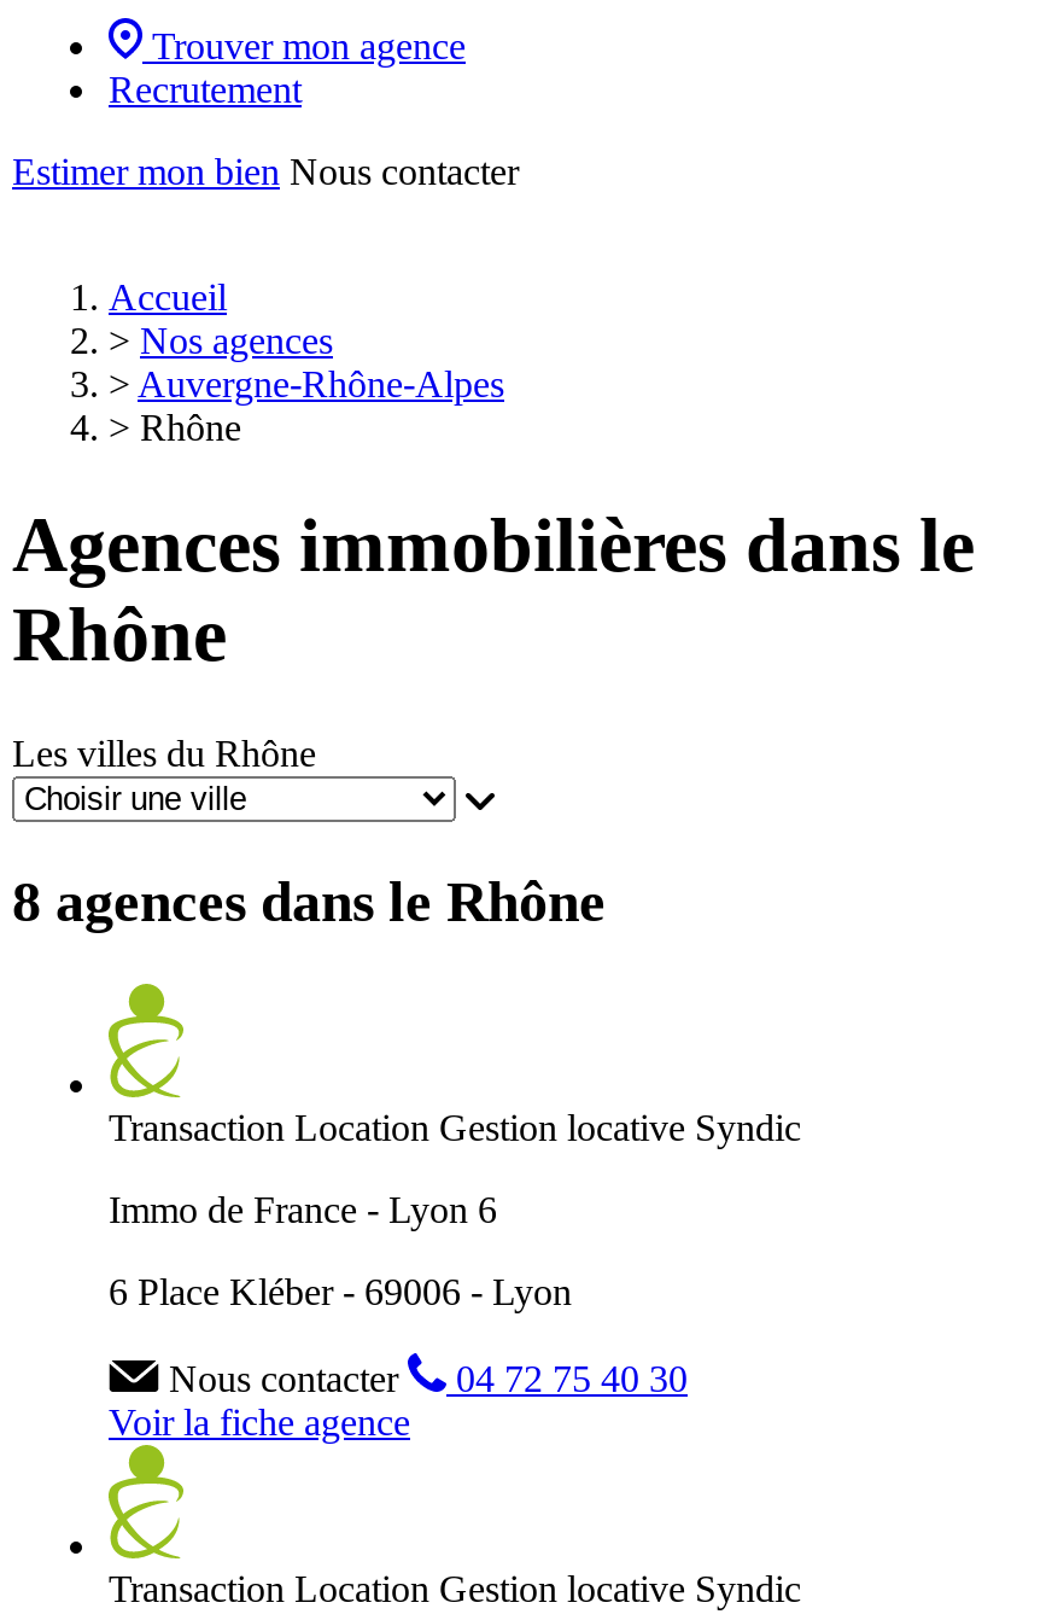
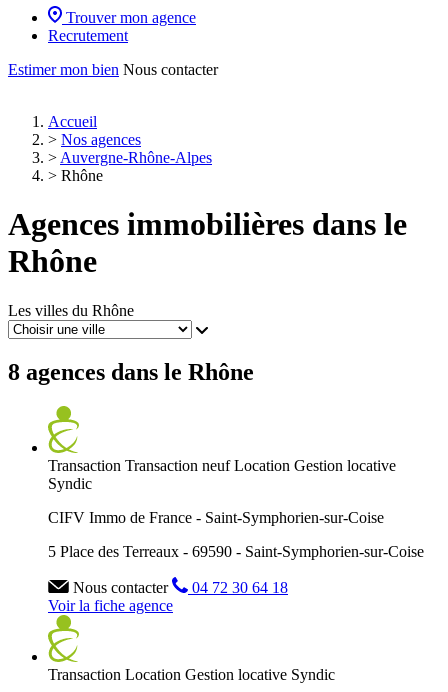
[109,1106,801,1147] Transaction Location Gestion locative Syndic -> [48,457,396,492] Transaction Transaction neuf Location Gestion locative | Syndic
[109,1188,497,1229] Immo de France - Lyon 6 -> [48,509,384,526] CIFV Immo de France - Saint-Symphorien-sur-Coise
[109,1270,572,1311] 6 Place Kléber - 69006 - Lyon -> [48,543,424,560] 5 Place des Terreaux - 69590 - Saint-Symphorien-sur-Coise
[169,1357,688,1398] Nous contacter 04 72 75 40 30 -> [73,579,288,596] Nous contacter 04 72 30 64 18

